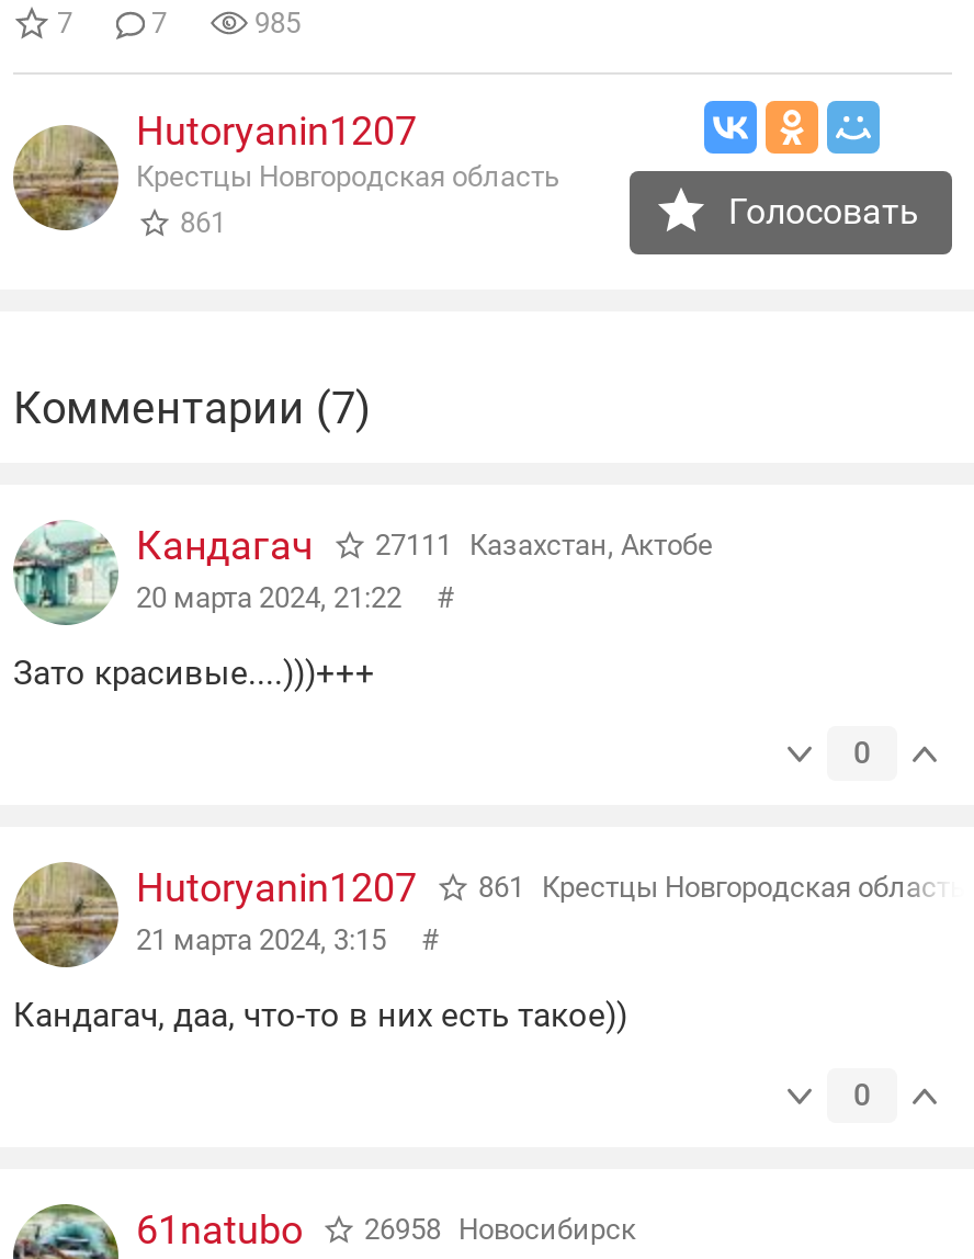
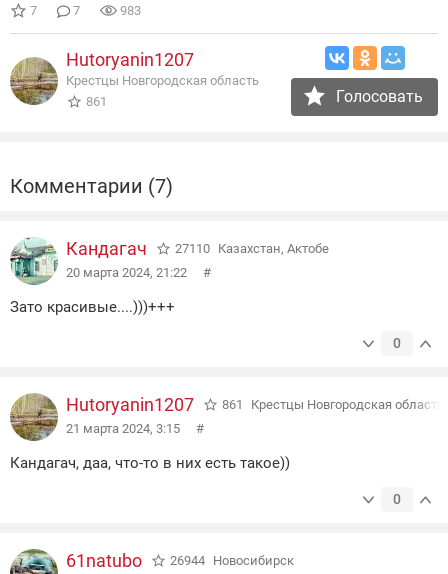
[254,6,301,39] 985 -> [120,3,141,18] 983
[136,522,713,568] Кандагач 27111 Казахстан, Актобе -> [66,238,329,259] Кандагач 27110 Казахстан, Актобе
[136,1206,636,1252] 61natubo 26958 Новосибирск -> [66,550,294,571] 61natubo 26944 Новосибирск

